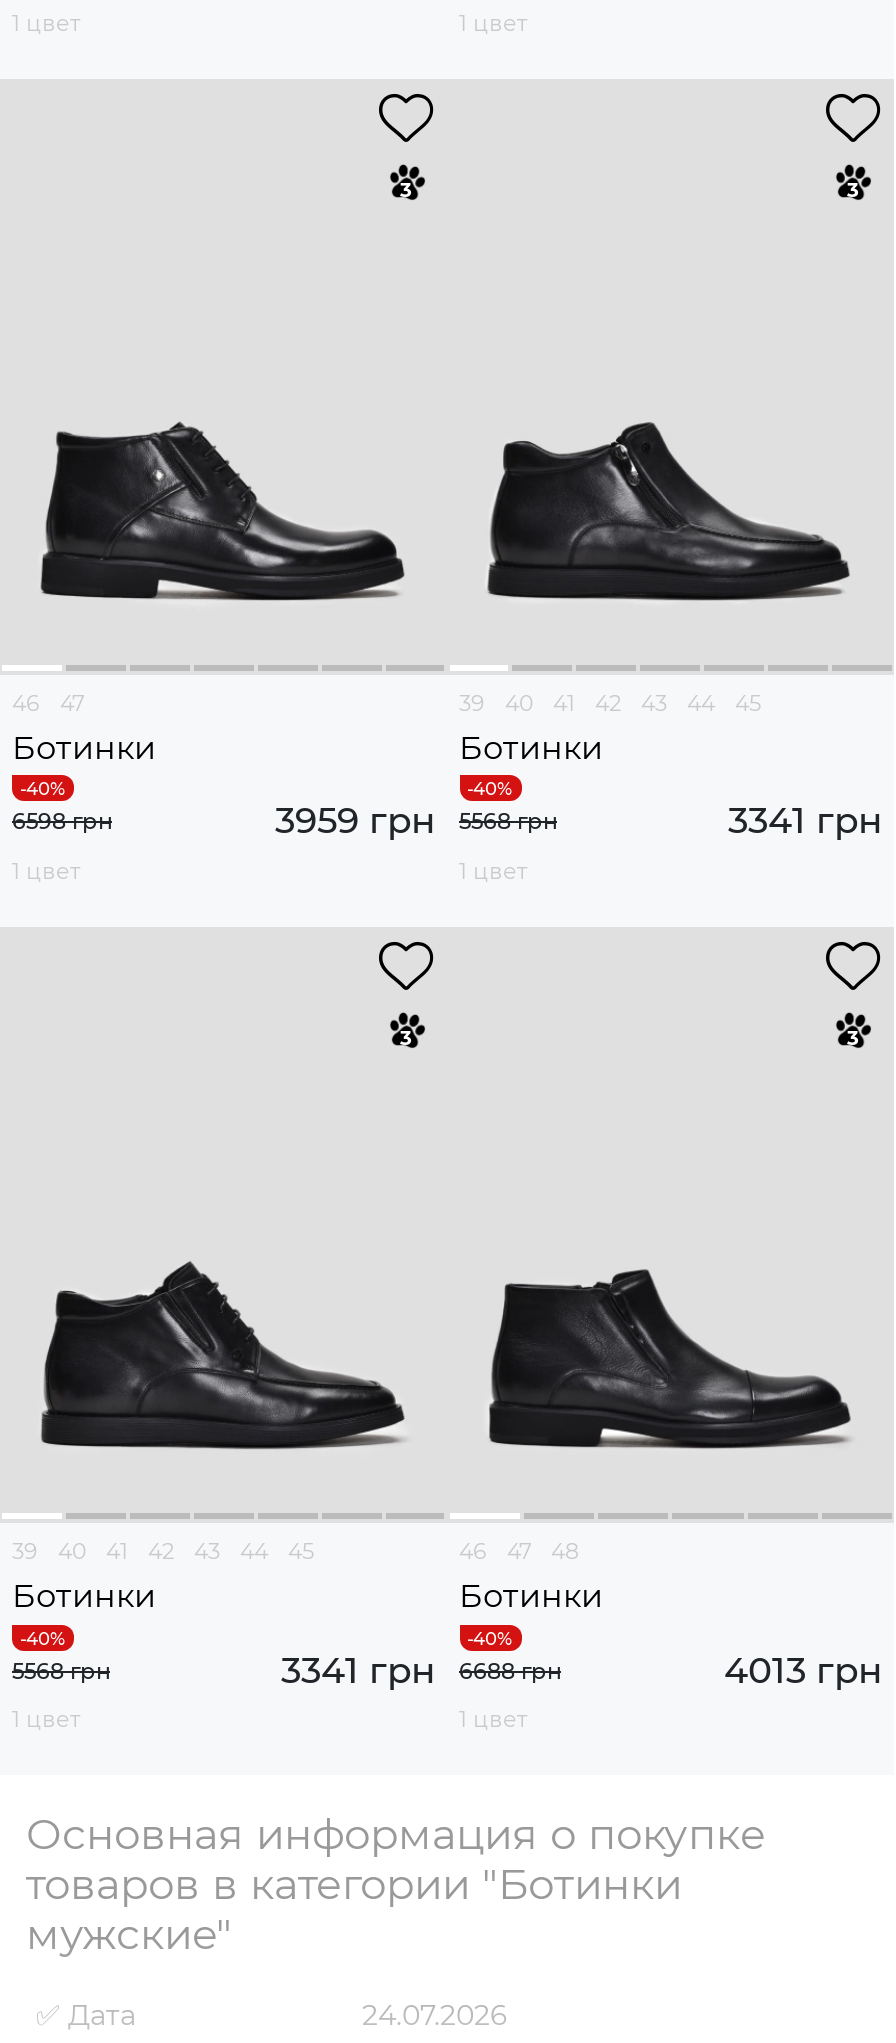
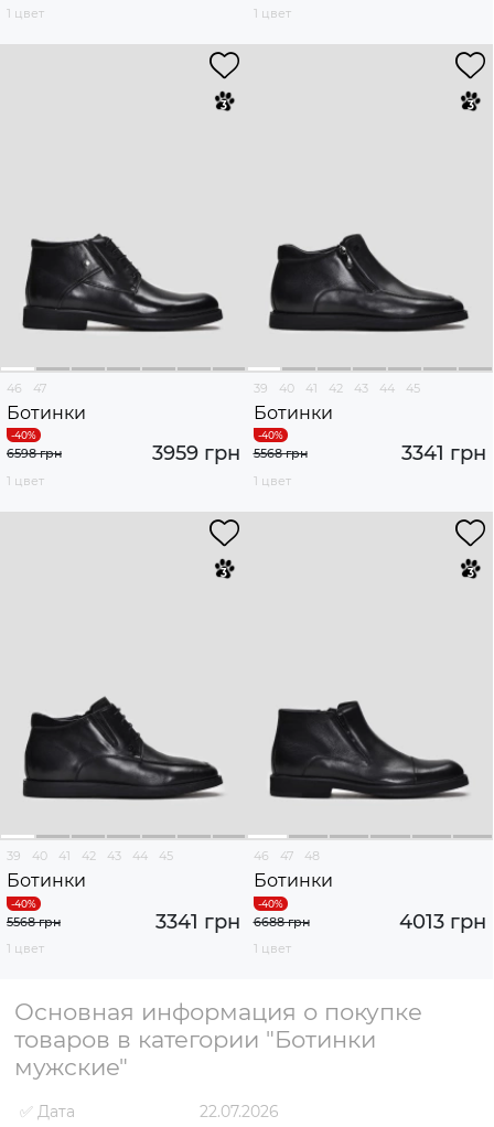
[362,1997,508,2033] 24.07.2026 -> [200,1102,279,1122] 22.07.2026

